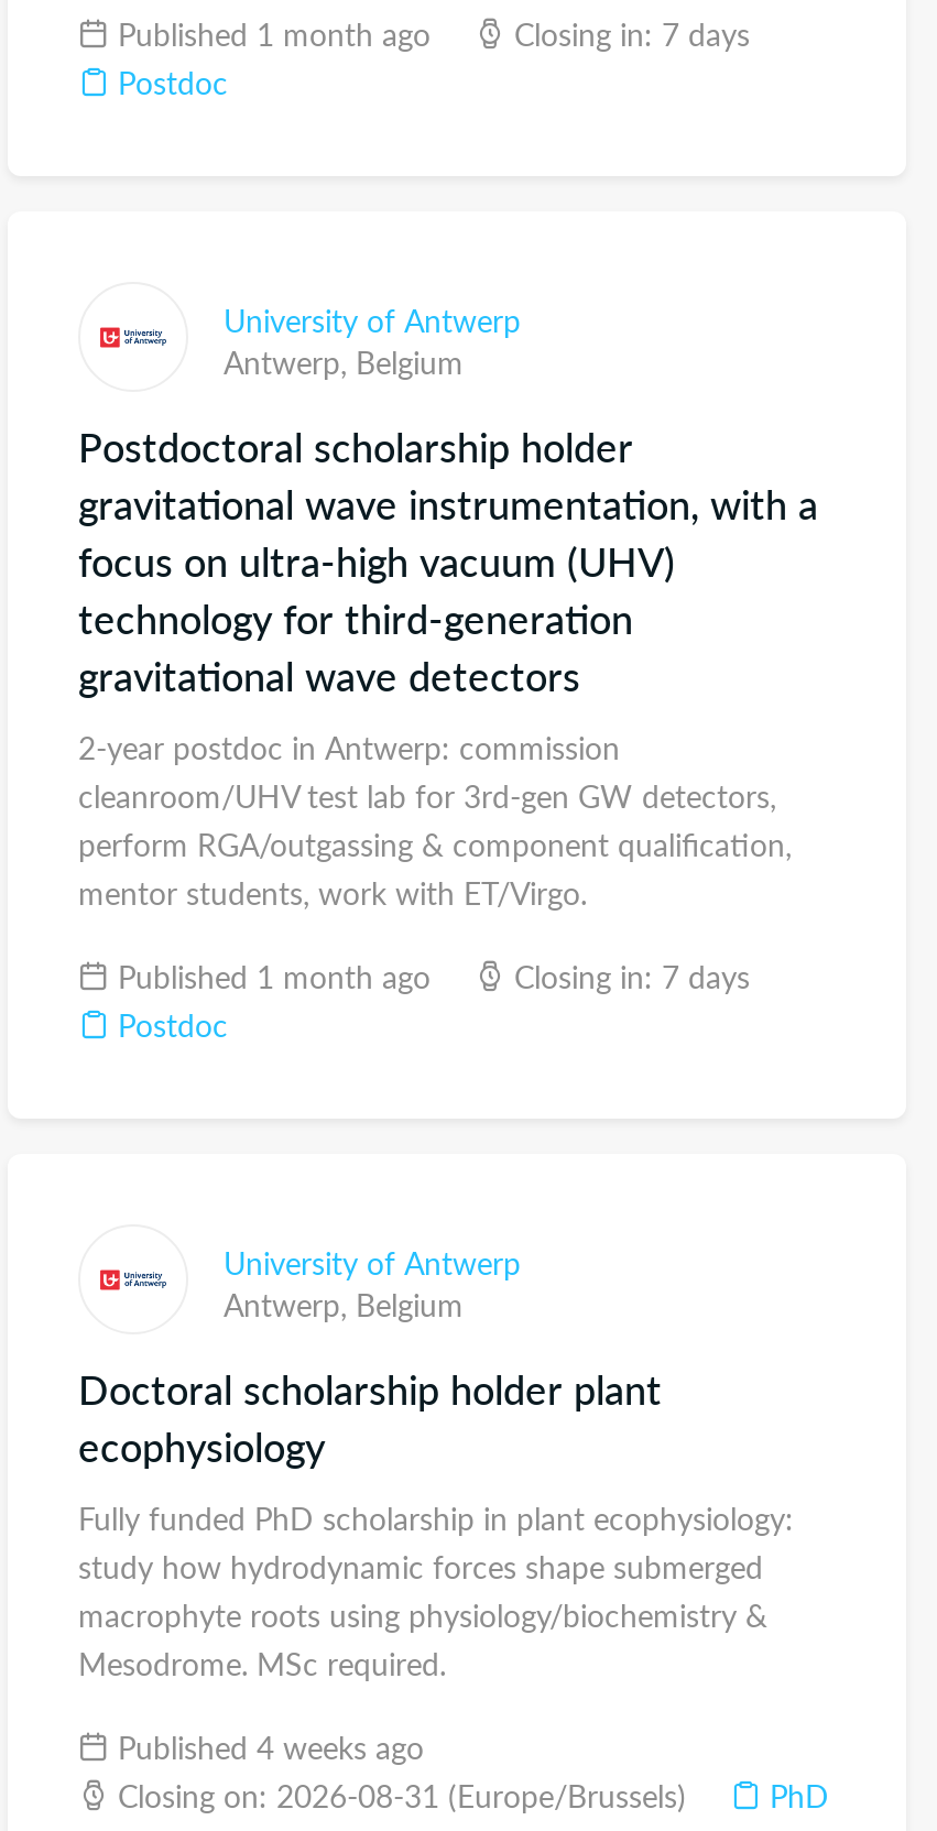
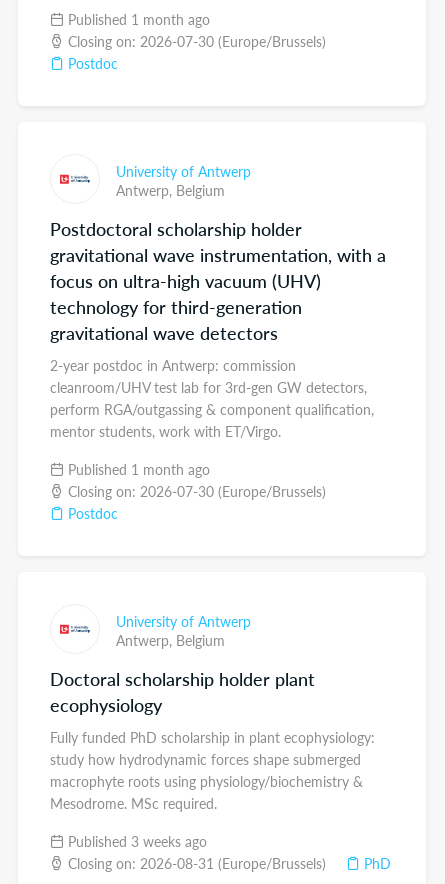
[505,11,750,55] Closing in: 7 days -> [64,31,326,51] Closing on: 2026-07-30 (Europe/Brussels)
[505,953,750,998] Closing in: 7 days -> [64,481,326,501] Closing on: 2026-07-30 (Europe/Brussels)
[109,1724,424,1768] Published 4 weeks ago -> [64,831,207,851] Published 3 weeks ago

